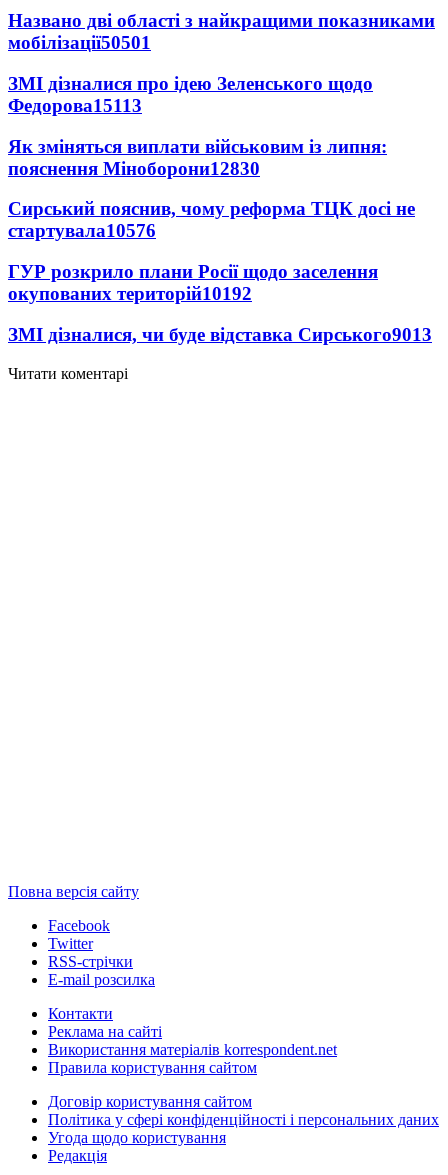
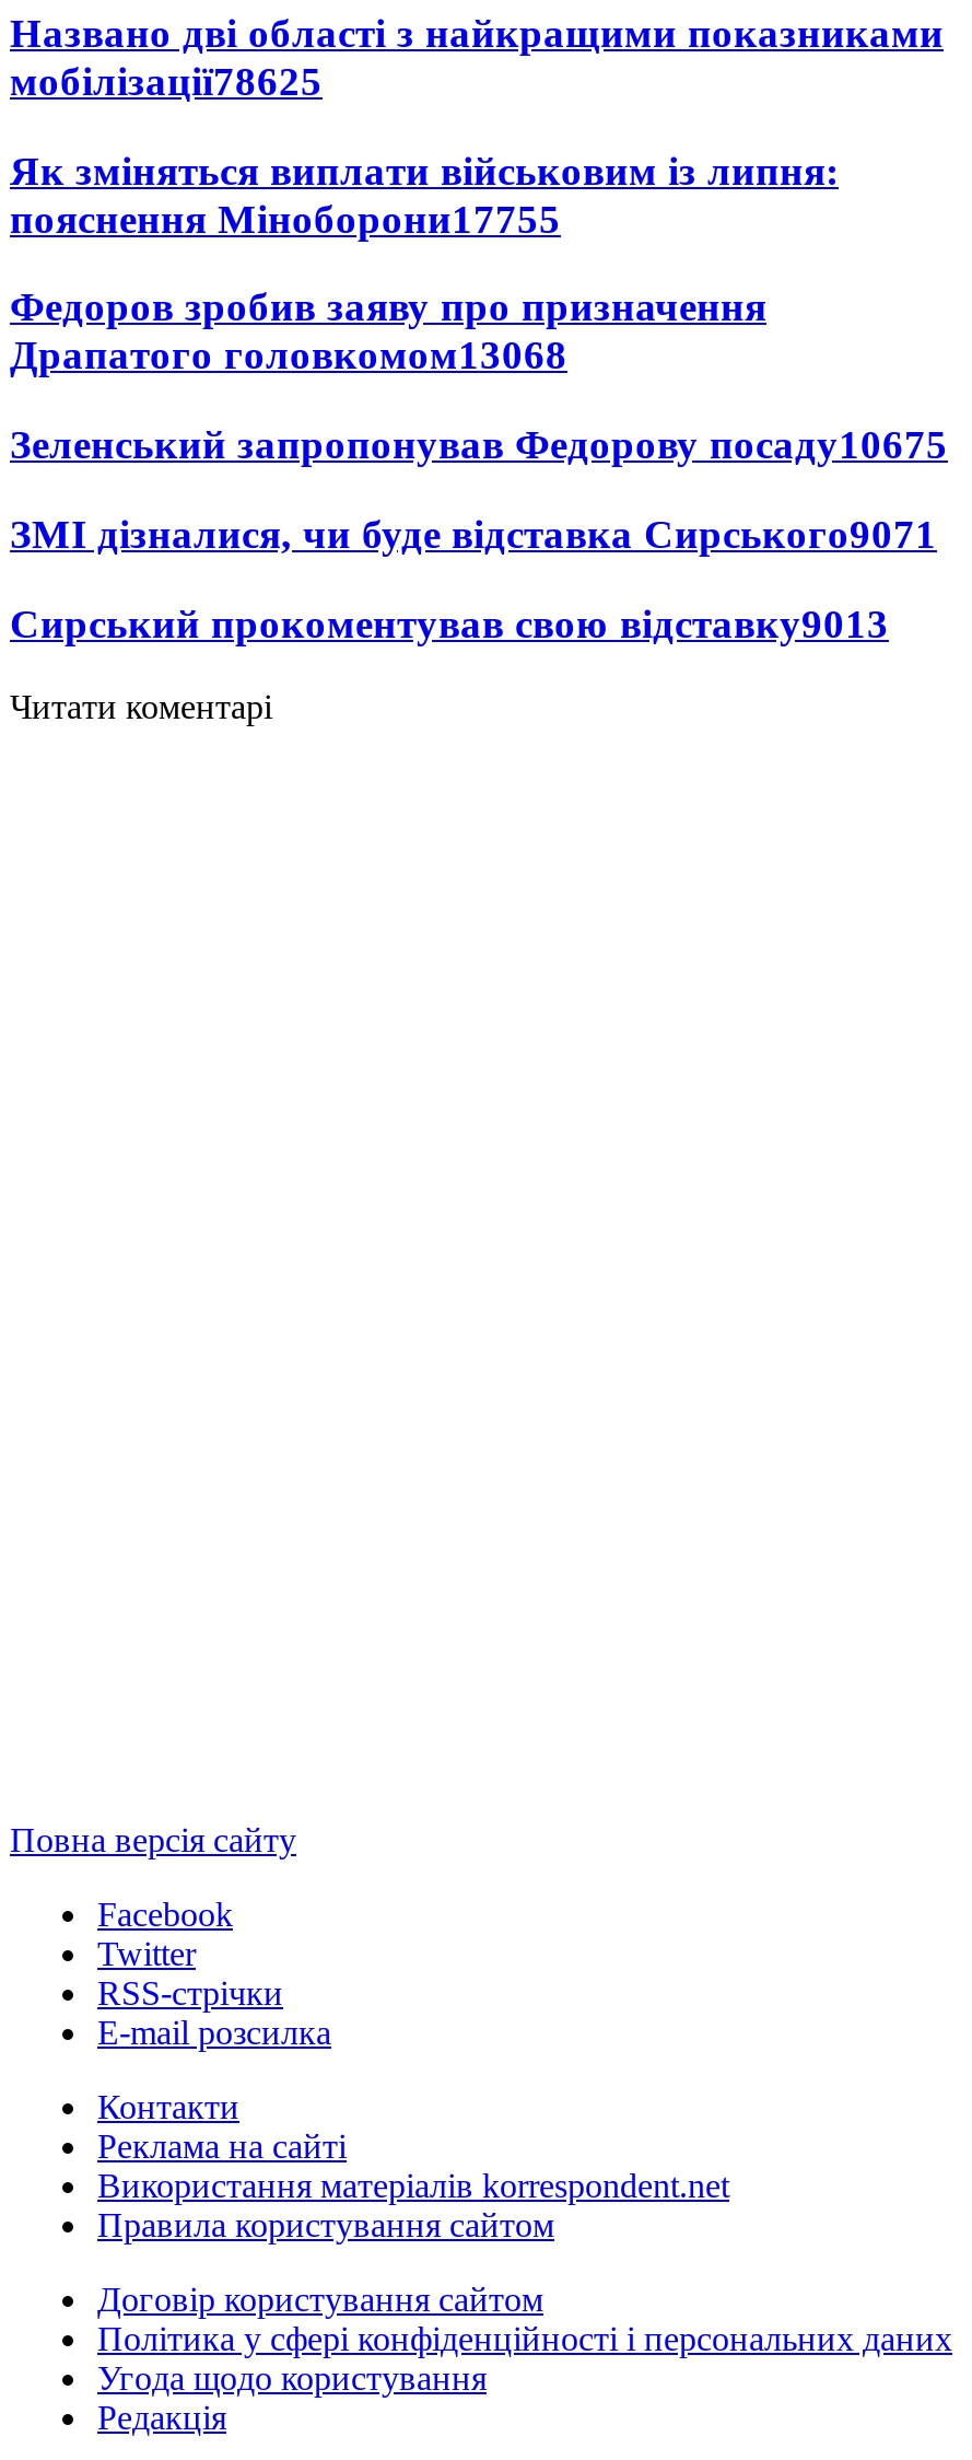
[8,32,373,116] мобілізації50501 | ЗМІ дізналися про ідею Зеленського щодо | Федорова15113 -> [10,58,323,104] мобілізації78625
moved [8,136,387,157] -> [10,147,839,193]: Як зміняться виплати військовим із липня:
[8,158,432,345] пояснення Міноборони12830 | Сирський пояснив, чому реформа ТЦК досі не | стартувала10576 | ГУР розкрило плани Росії щодо заселення | окупованих територій10192 | ЗМІ дізналися, чи буде відставка Сирського9013 -> [10,196,948,646] пояснення Міноборони17755 | Федоров зробив заяву про призначення | Драпатого головкомом13068 | Зеленський запропонував Федорову посаду10675 | ЗМІ дізналися, чи буде відставка Сирського9071 | Сирський прокоментував свою відставку9013

